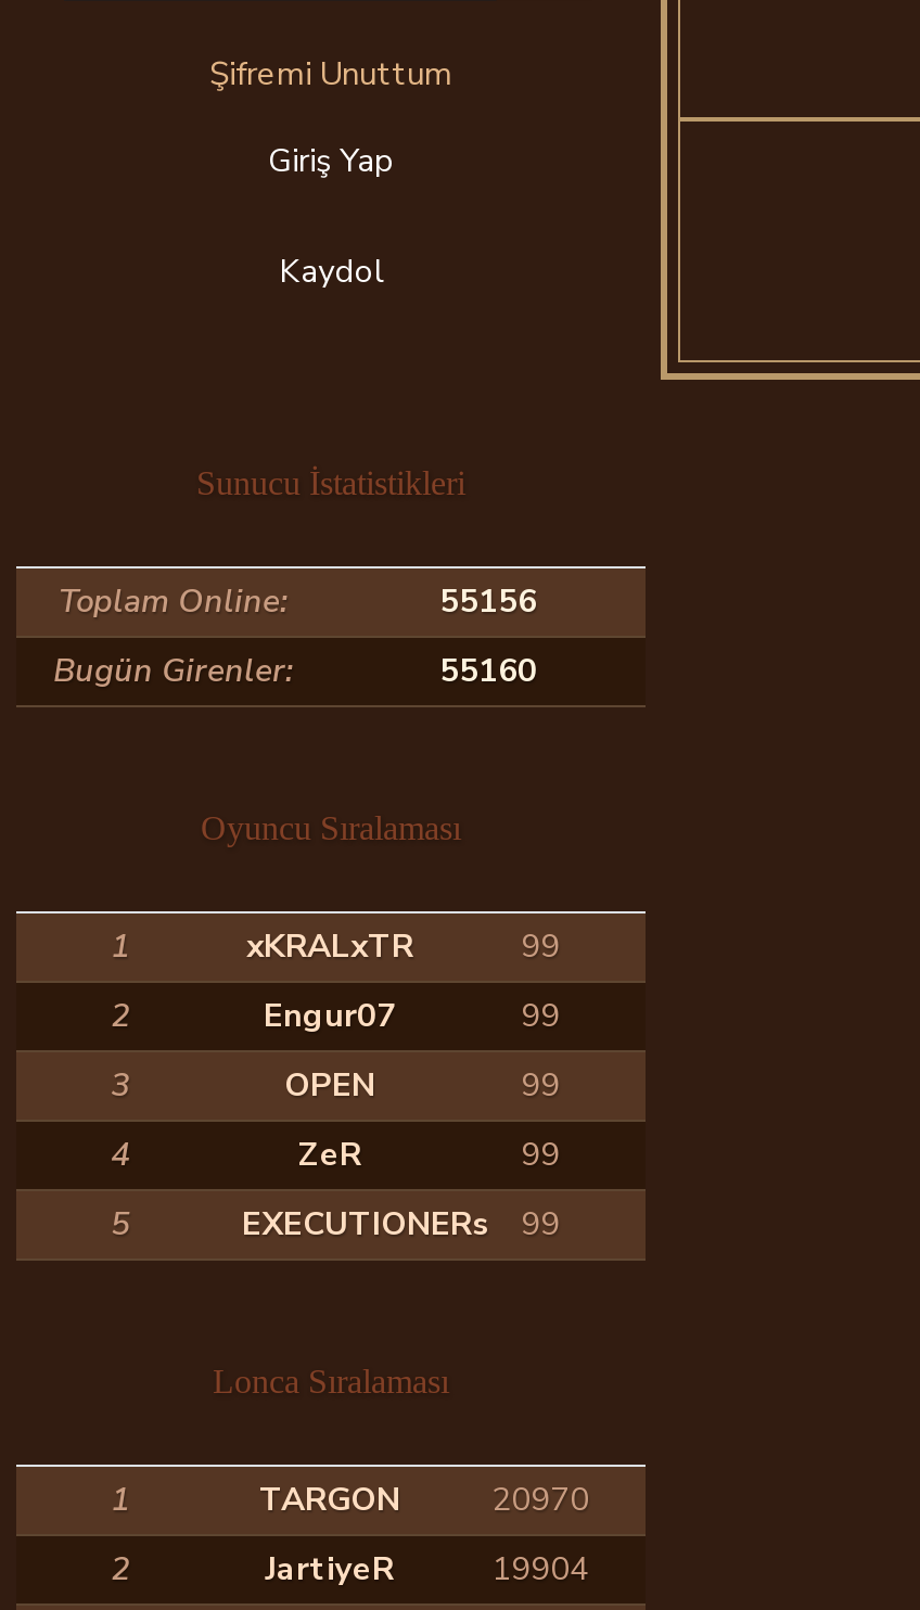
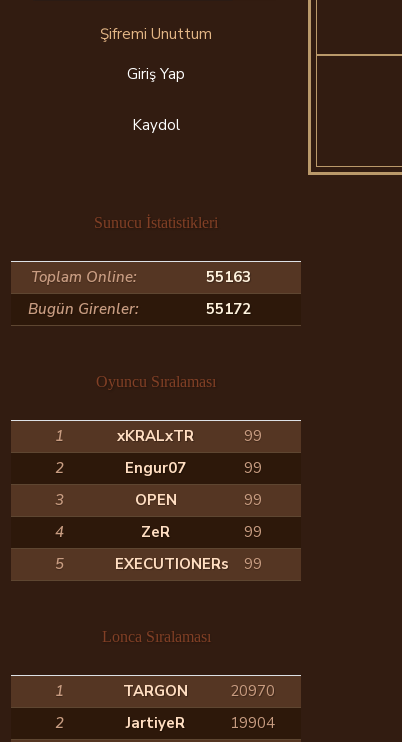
[439,579,537,623] 55156 -> [206,267,251,287] 55163
[439,649,537,692] 55160 -> [206,299,251,319] 55172

